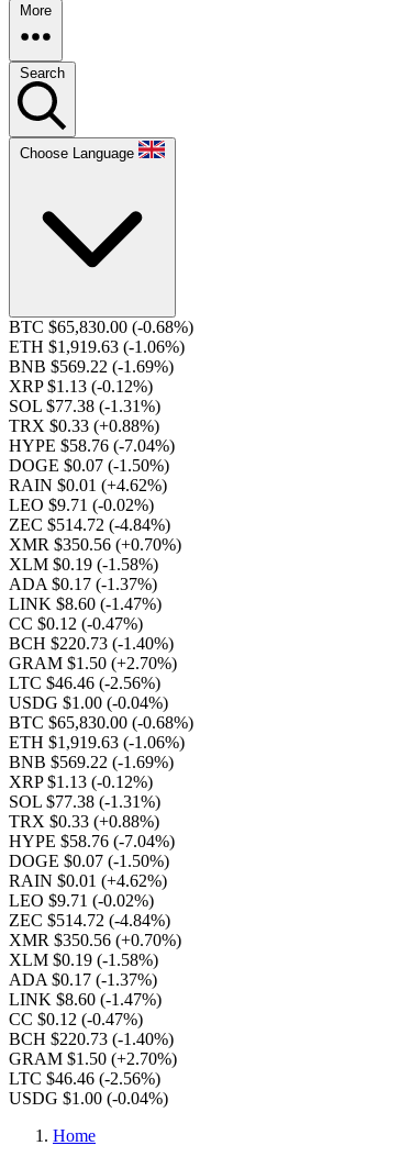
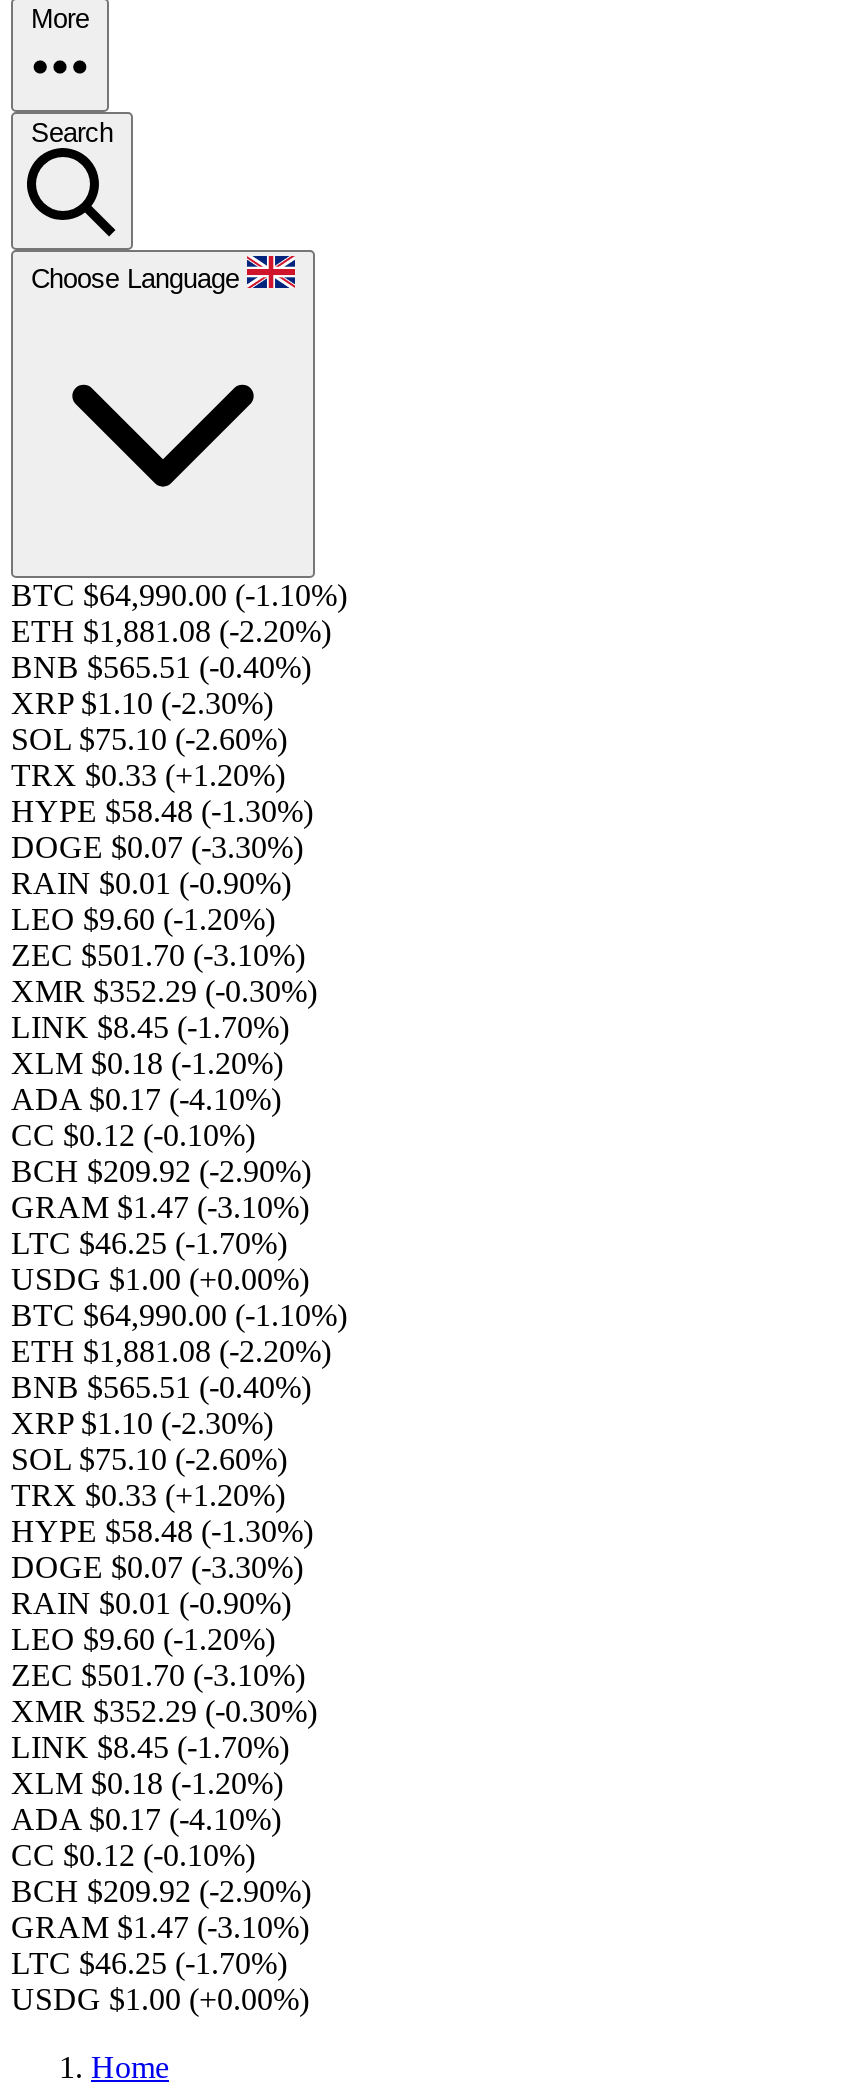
[9,318,193,1108] BTC $65,830.00(-0.68%) | ETH $1,919.63 (-1.06%) | BNB $569.22 (-1.69%) | XRP $1.13 (-0.12%) | SOL $77.38(-1.31%) | TRX $0.33 (+0.88%) | HYPE $58.76 (-7.04%) | DOGE $0.07 (-1.50%) | RAIN $0.01 (+4.62%) | LEO $9.71 (-0.02%) | ZEC $514.72 (-4.84%) | XMR $350.56(+0.70%) | XLM $0.19 (-1.58%) | ADA $0.17 (-1.37%) | LINK $8.60 (-1.47%) | CC $0.12 (-0.47%) | BCH $220.73 (-1.40%) | GRAM $1.50 (+2.70%) | LTC $46.46 (-2.56%) | USDG $1.00(-0.04%) | BTC $65,830.00 (-0.68%) | ETH $1,919.63 (-1.06%) | BNB $569.22 (-1.69%) | XRP $1.13 (-0.12%) | SOL $77.38(-1.31%) | TRX $0.33 (+0.88%) | HYPE $58.76 (-7.04%) | DOGE $0.07 (-1.50%) | RAIN $0.01 (+4.62%) | LEO $9.71 (-0.02%) | ZEC $514.72 (-4.84%) | XMR $350.56(+0.70%) | XLM $0.19 (-1.58%) | ADA $0.17 (-1.37%) | LINK $8.60 (-1.47%) | CC $0.12 (-0.47%) | BCH $220.73 (-1.40%) | GRAM $1.50 (+2.70%) | LTC $46.46 (-2.56%) | USDG $1.00(-0.04%) -> [11,578,347,2016] BTC $64,990.00(-1.10%) | ETH $1,881.08 (-2.20%) | BNB $565.51 (-0.40%) | XRP $1.10 (-2.30%) | SOL $75.10(-2.60%) | TRX $0.33 (+1.20%) | HYPE $58.48 (-1.30%) | DOGE $0.07 (-3.30%) | RAIN $0.01 (-0.90%) | LEO $9.60 (-1.20%) | ZEC $501.70 (-3.10%) | XMR $352.29(-0.30%) | LINK $8.45 (-1.70%) | XLM $0.18 (-1.20%) | ADA $0.17 (-4.10%) | CC $0.12 (-0.10%) | BCH $209.92 (-2.90%) | GRAM $1.47 (-3.10%) | LTC $46.25 (-1.70%) | USDG $1.00(+0.00%) | BTC $64,990.00 (-1.10%) | ETH $1,881.08 (-2.20%) | BNB $565.51 (-0.40%) | XRP $1.10 (-2.30%) | SOL $75.10(-2.60%) | TRX $0.33 (+1.20%) | HYPE $58.48 (-1.30%) | DOGE $0.07 (-3.30%) | RAIN $0.01 (-0.90%) | LEO $9.60 (-1.20%) | ZEC $501.70 (-3.10%) | XMR $352.29(-0.30%) | LINK $8.45 (-1.70%) | XLM $0.18 (-1.20%) | ADA $0.17 (-4.10%) | CC $0.12 (-0.10%) | BCH $209.92 (-2.90%) | GRAM $1.47 (-3.10%) | LTC $46.25 (-1.70%) | USDG $1.00(+0.00%)

